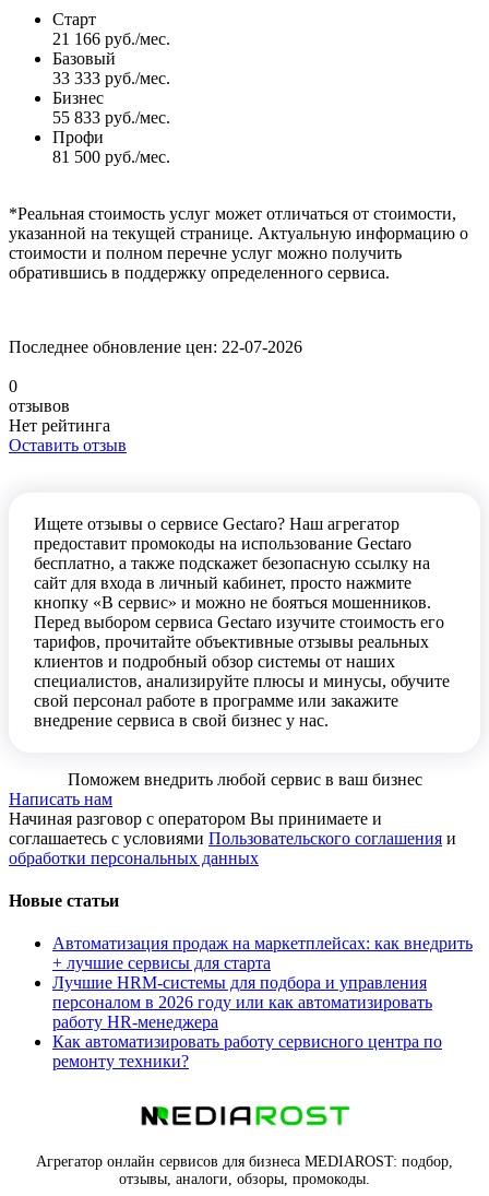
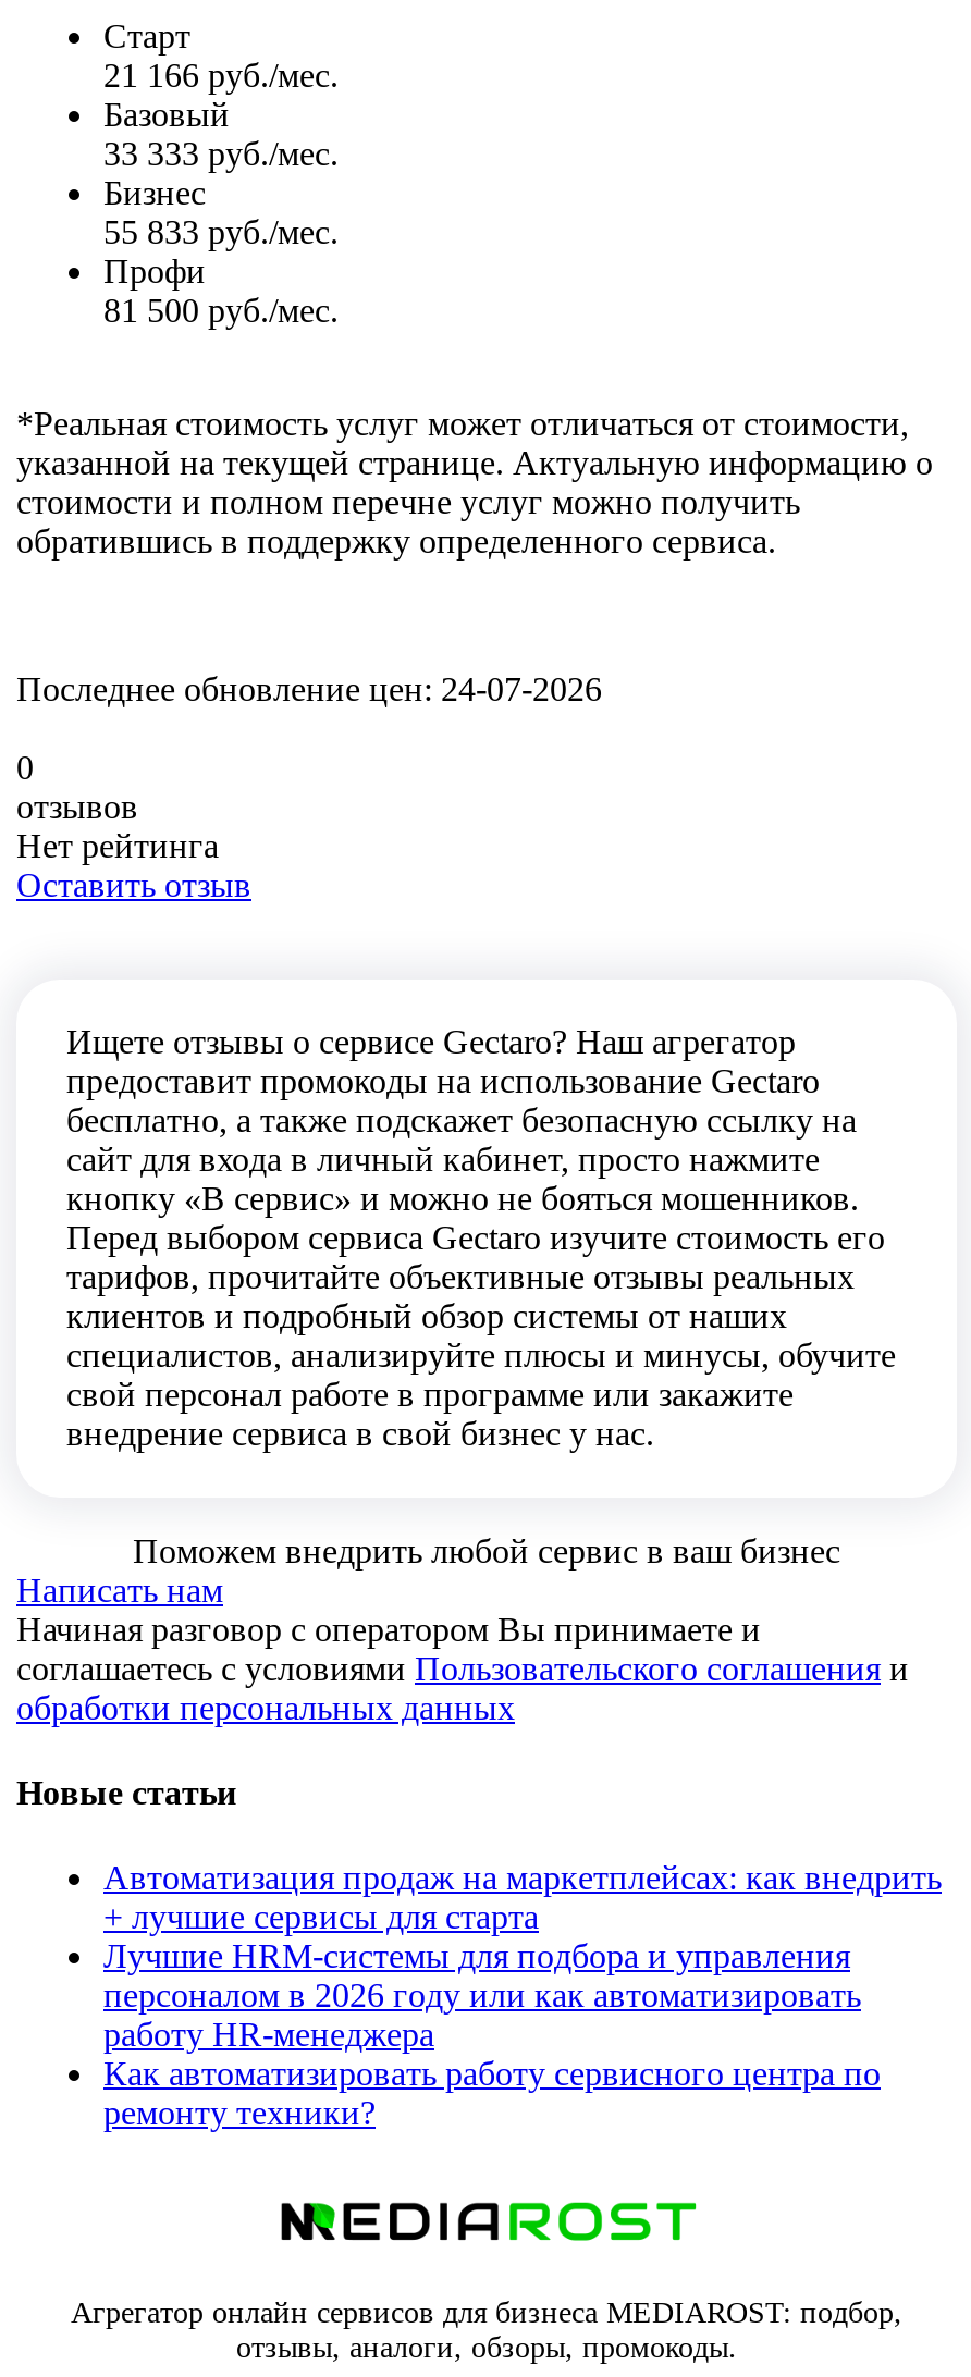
[9,337,302,356] Последнее обновление цен: 22-07-2026 -> [16,670,602,707] Последнее обновление цен: 24-07-2026

